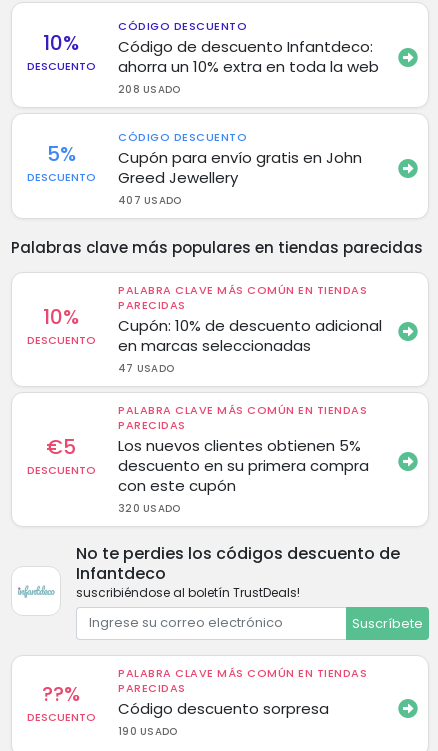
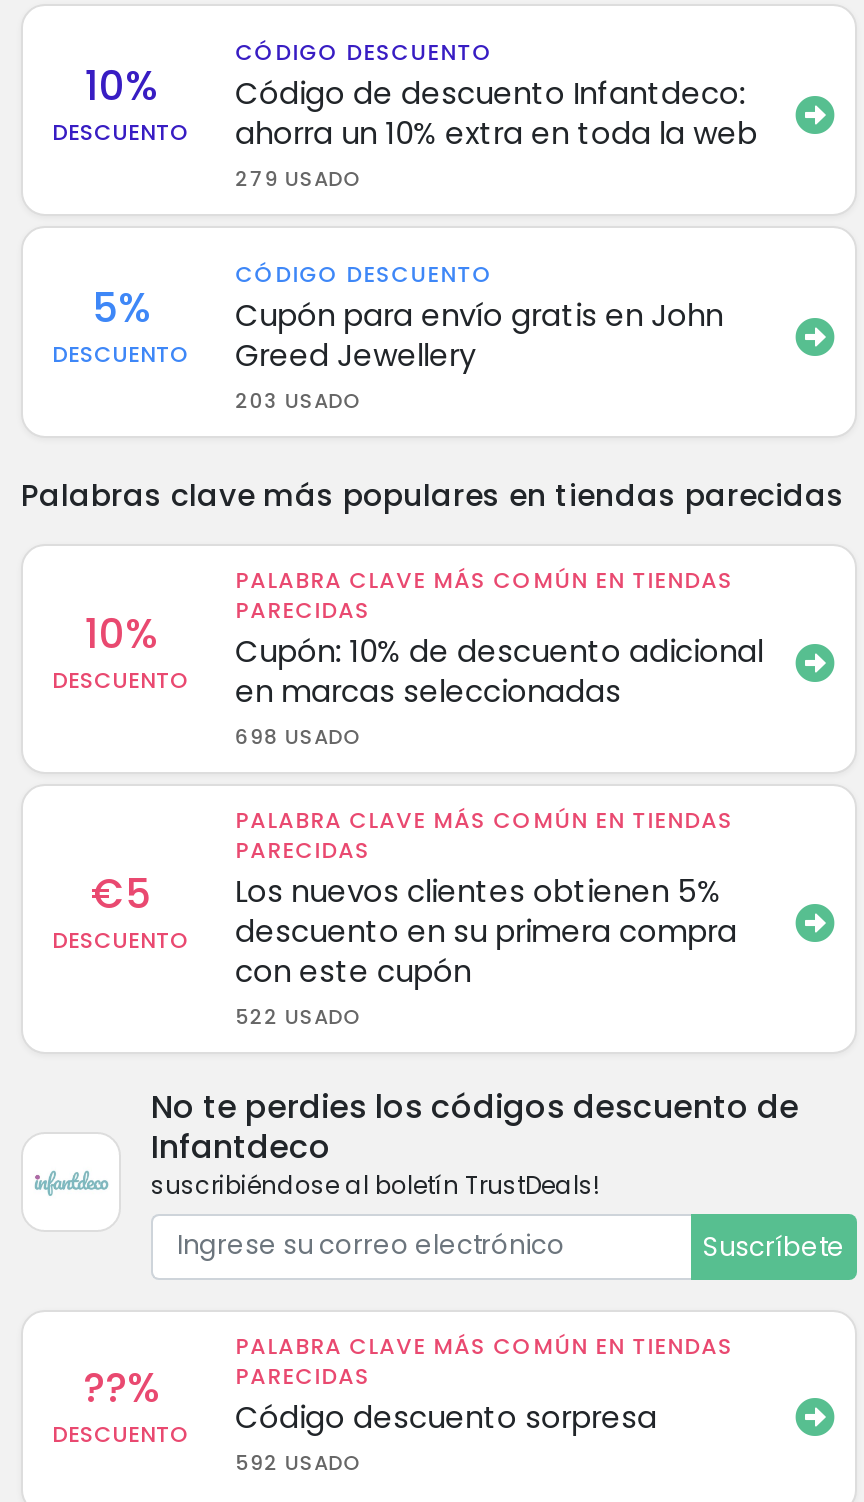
[118,81,180,96] 208 USADO -> [235,163,360,193] 279 USADO
[118,192,181,207] 407 USADO -> [235,385,360,415] 203 USADO
[118,360,174,375] 47 USADO -> [235,721,360,751] 698 USADO
[118,500,180,515] 320 USADO -> [235,1001,360,1031] 522 USADO
[118,724,177,739] 190 USADO -> [235,1448,360,1478] 592 USADO

